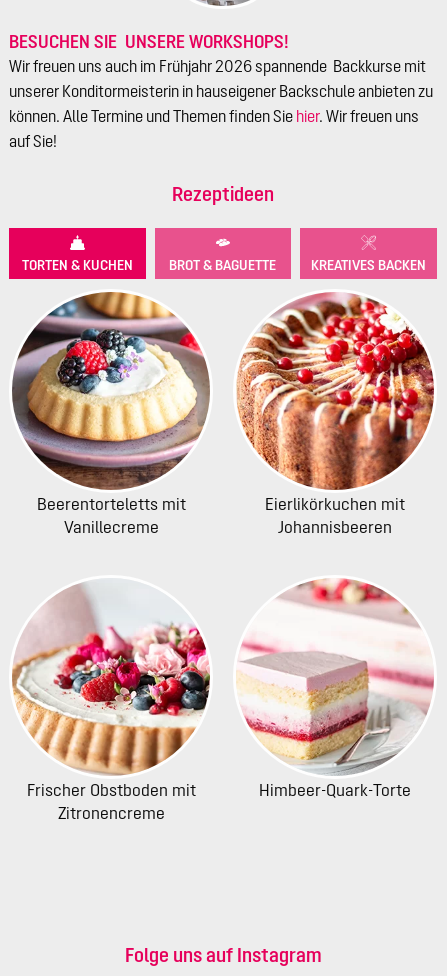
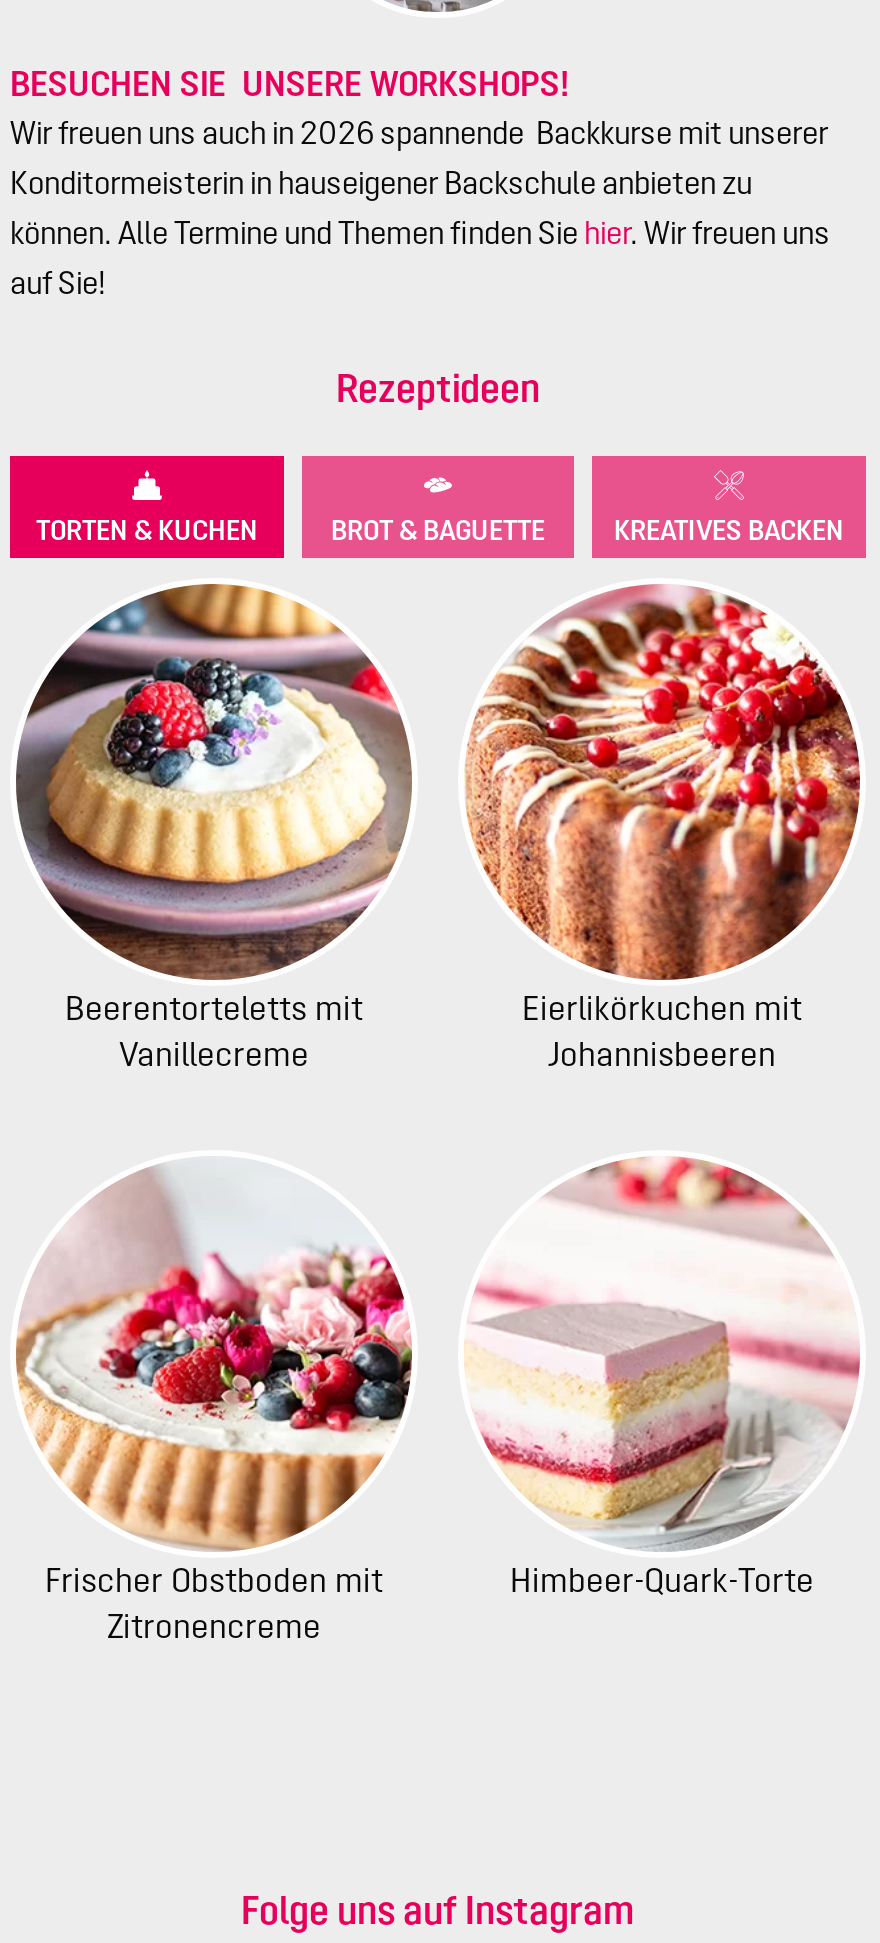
[9,57,433,100] Wir freuen uns auch im Frühjahr 2026 spannende Backkurse mit | unserer Konditormeisterin in hauseigener Backschule anbieten zu -> [10,114,828,200] Wir freuen uns auch in 2026 spannende Backkurse mit unserer | Konditormeisterin in hauseigener Backschule anbieten zu

